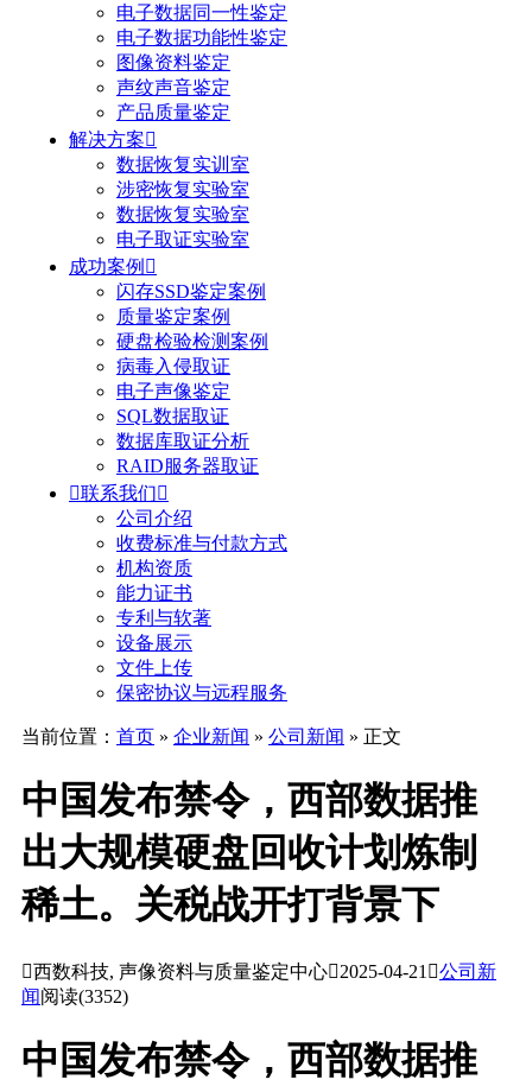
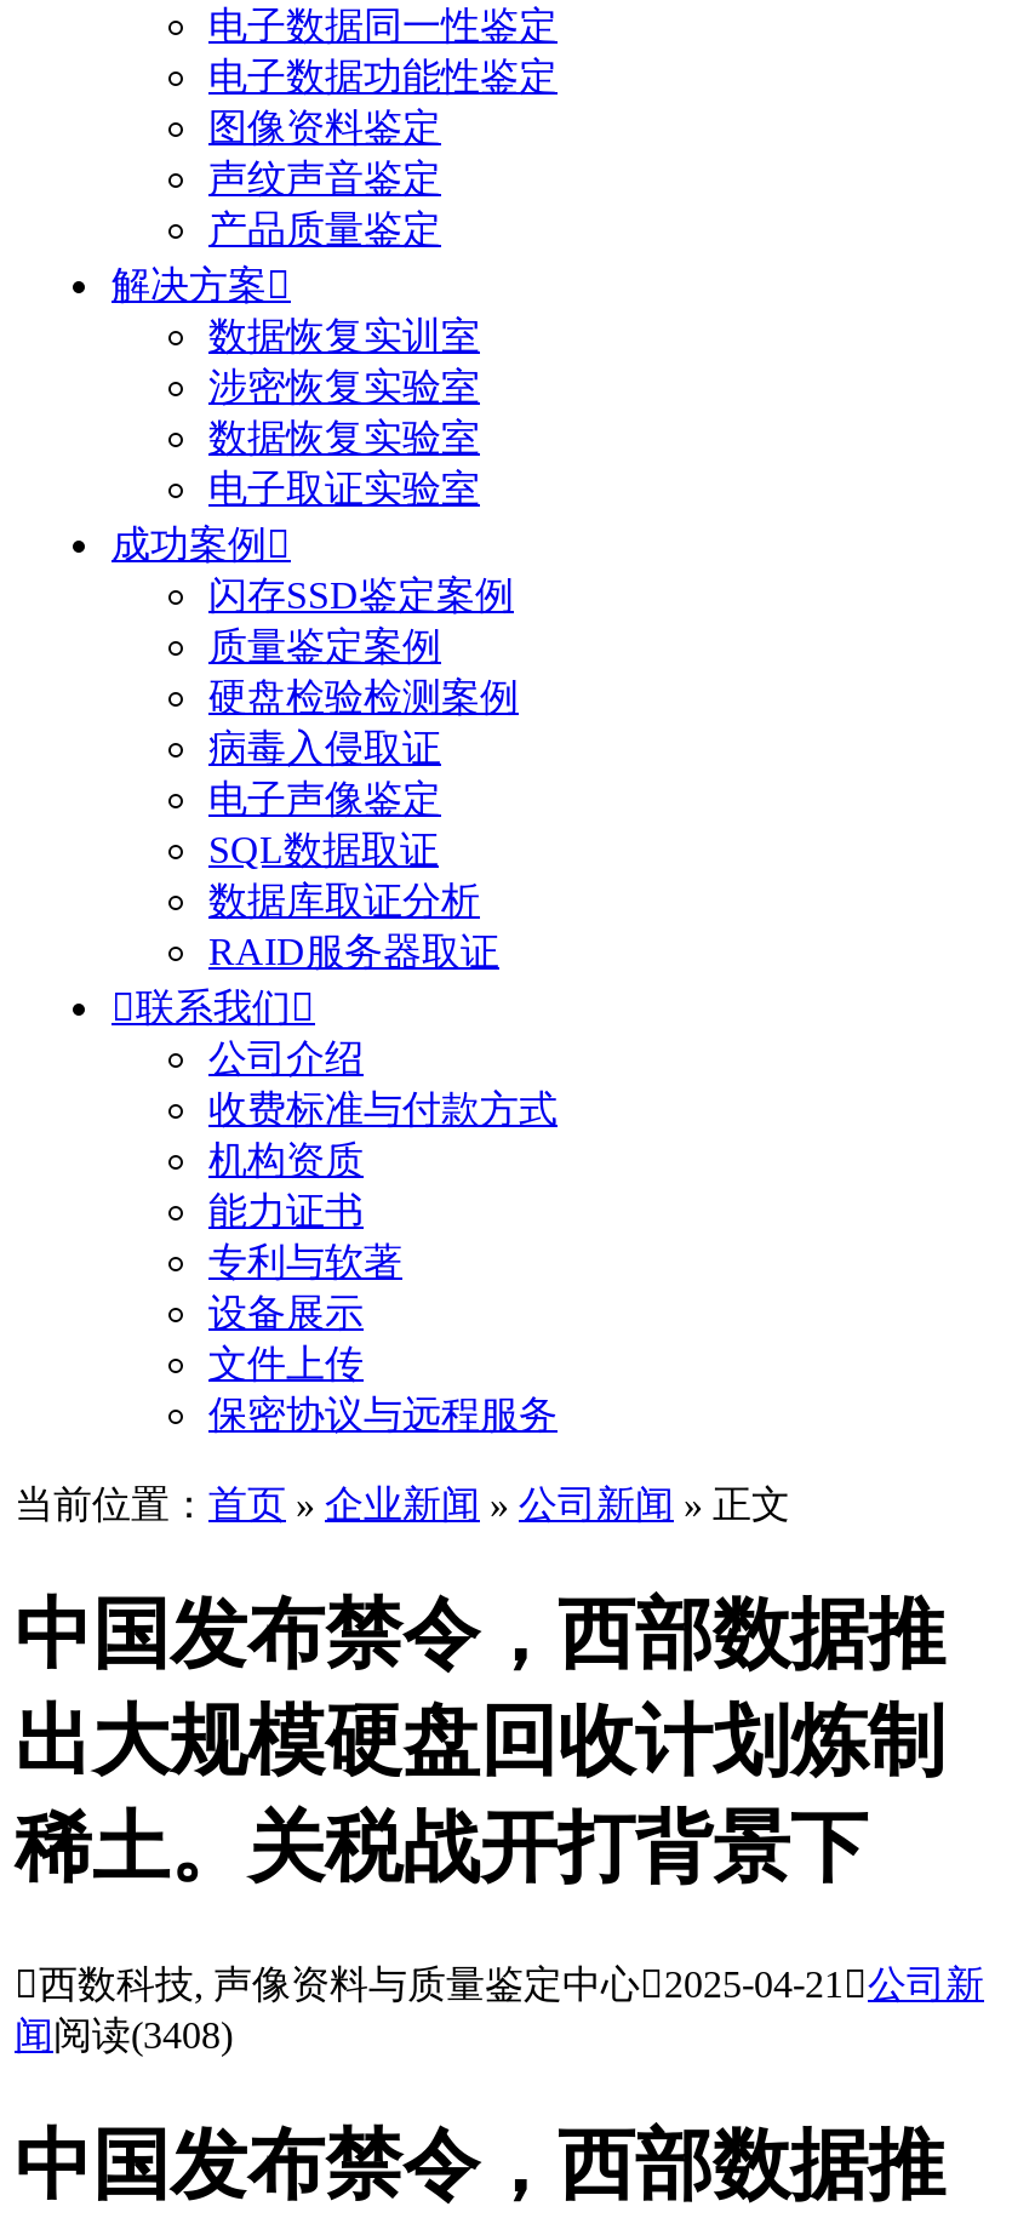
[21,986,128,1006] 闻阅读(3352) -> [15,2014,233,2055] 闻阅读(3408)

